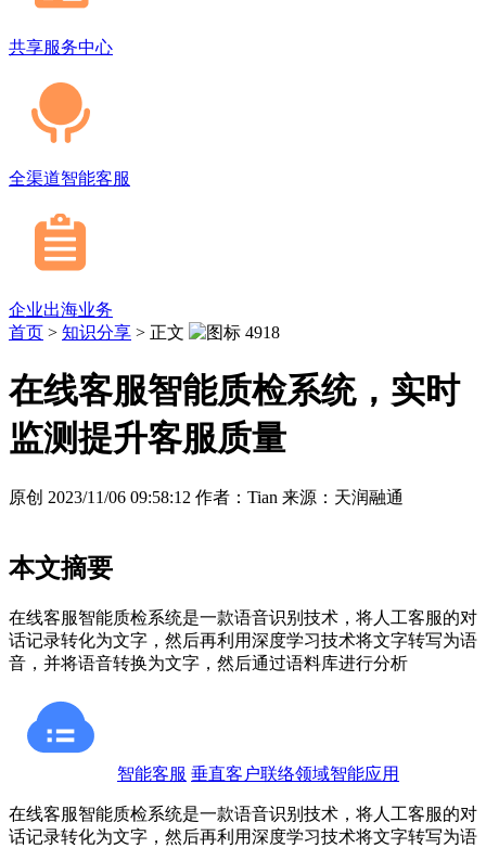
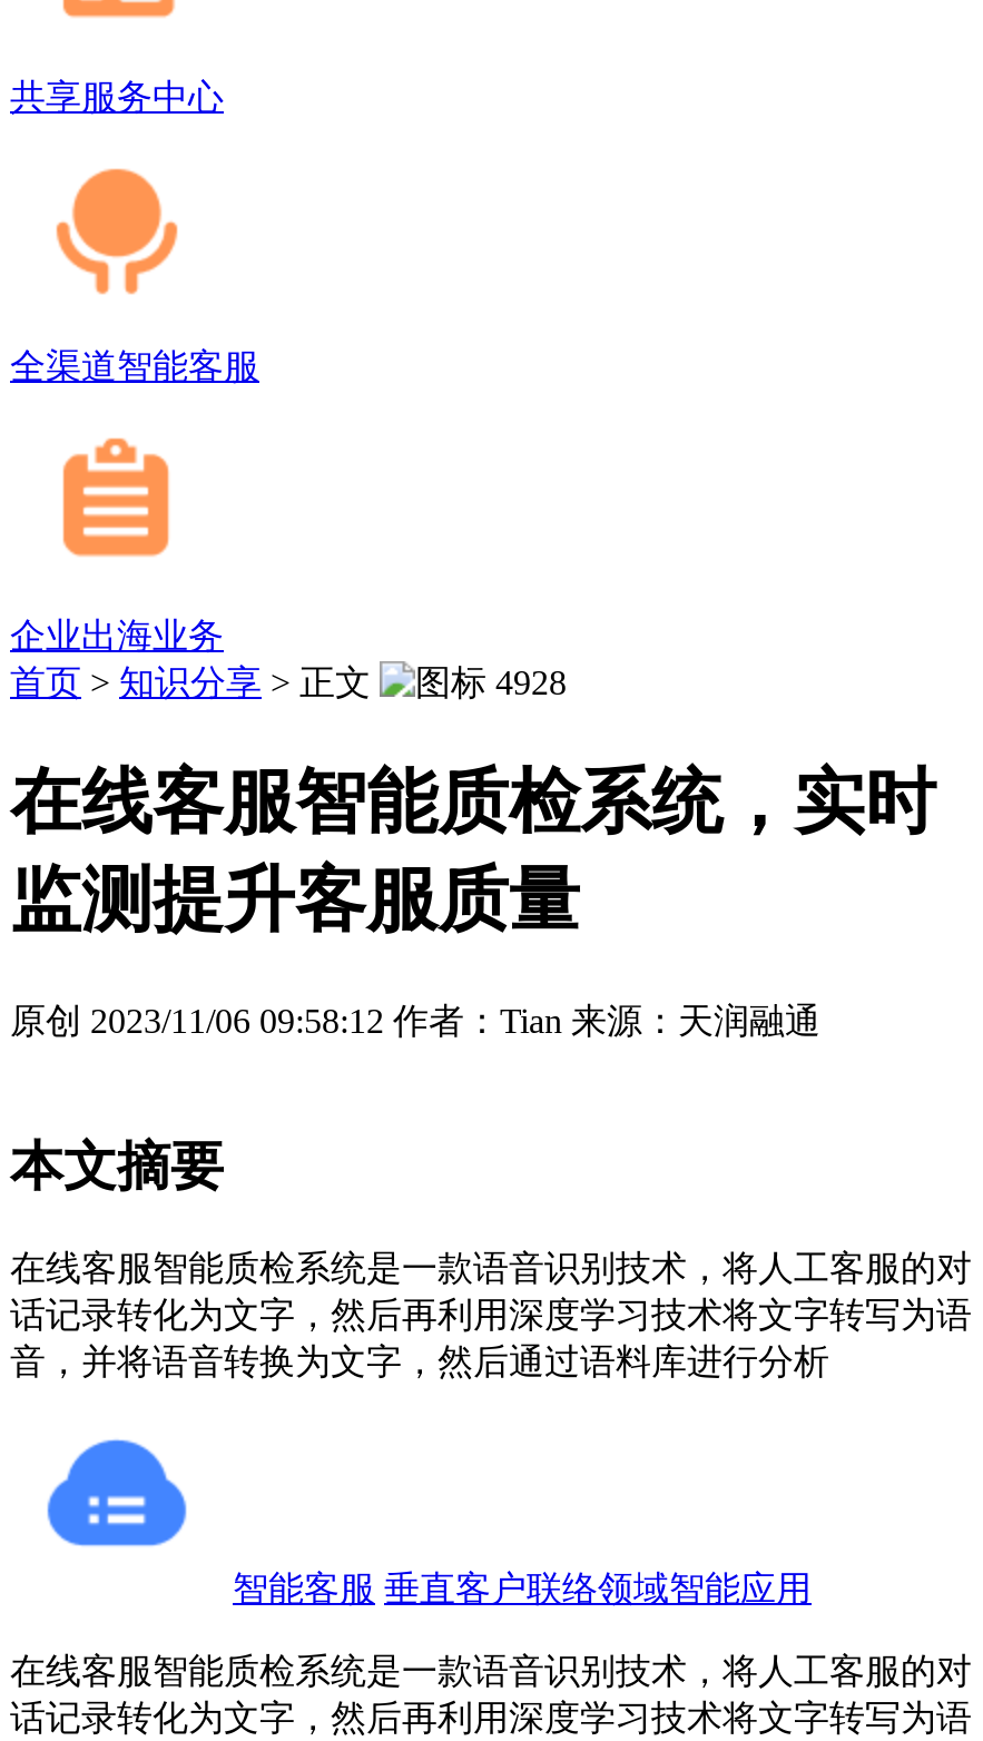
[245,323,280,342] 4918 -> [495,663,567,701] 4928

